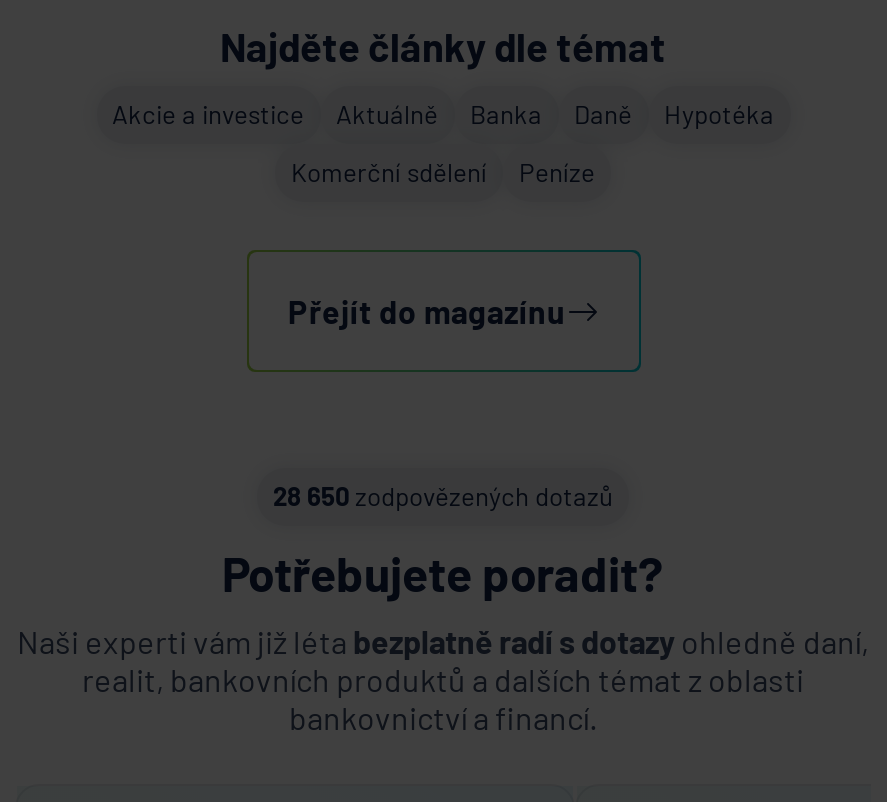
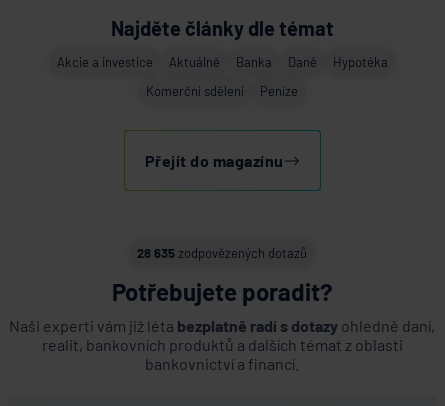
[273,481,613,513] 28 650 zodpovězených dotazů -> [137,245,307,261] 28 635 zodpovězených dotazů

